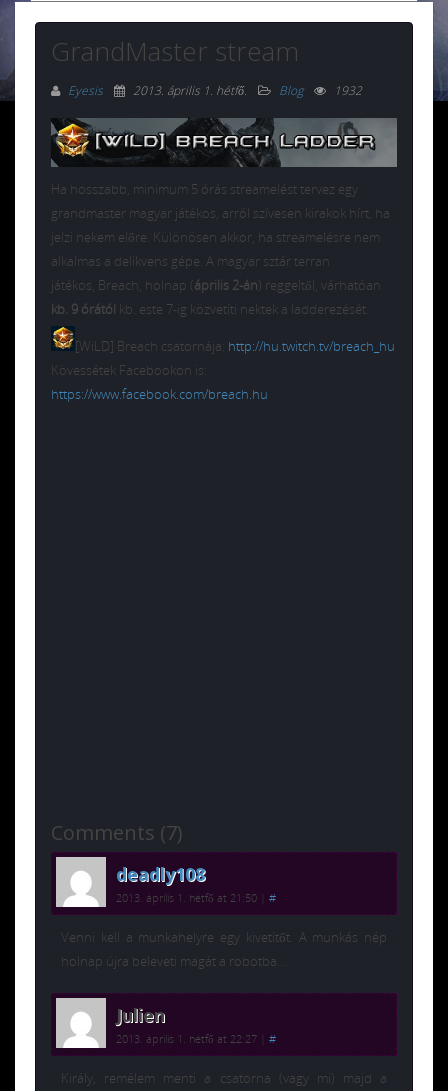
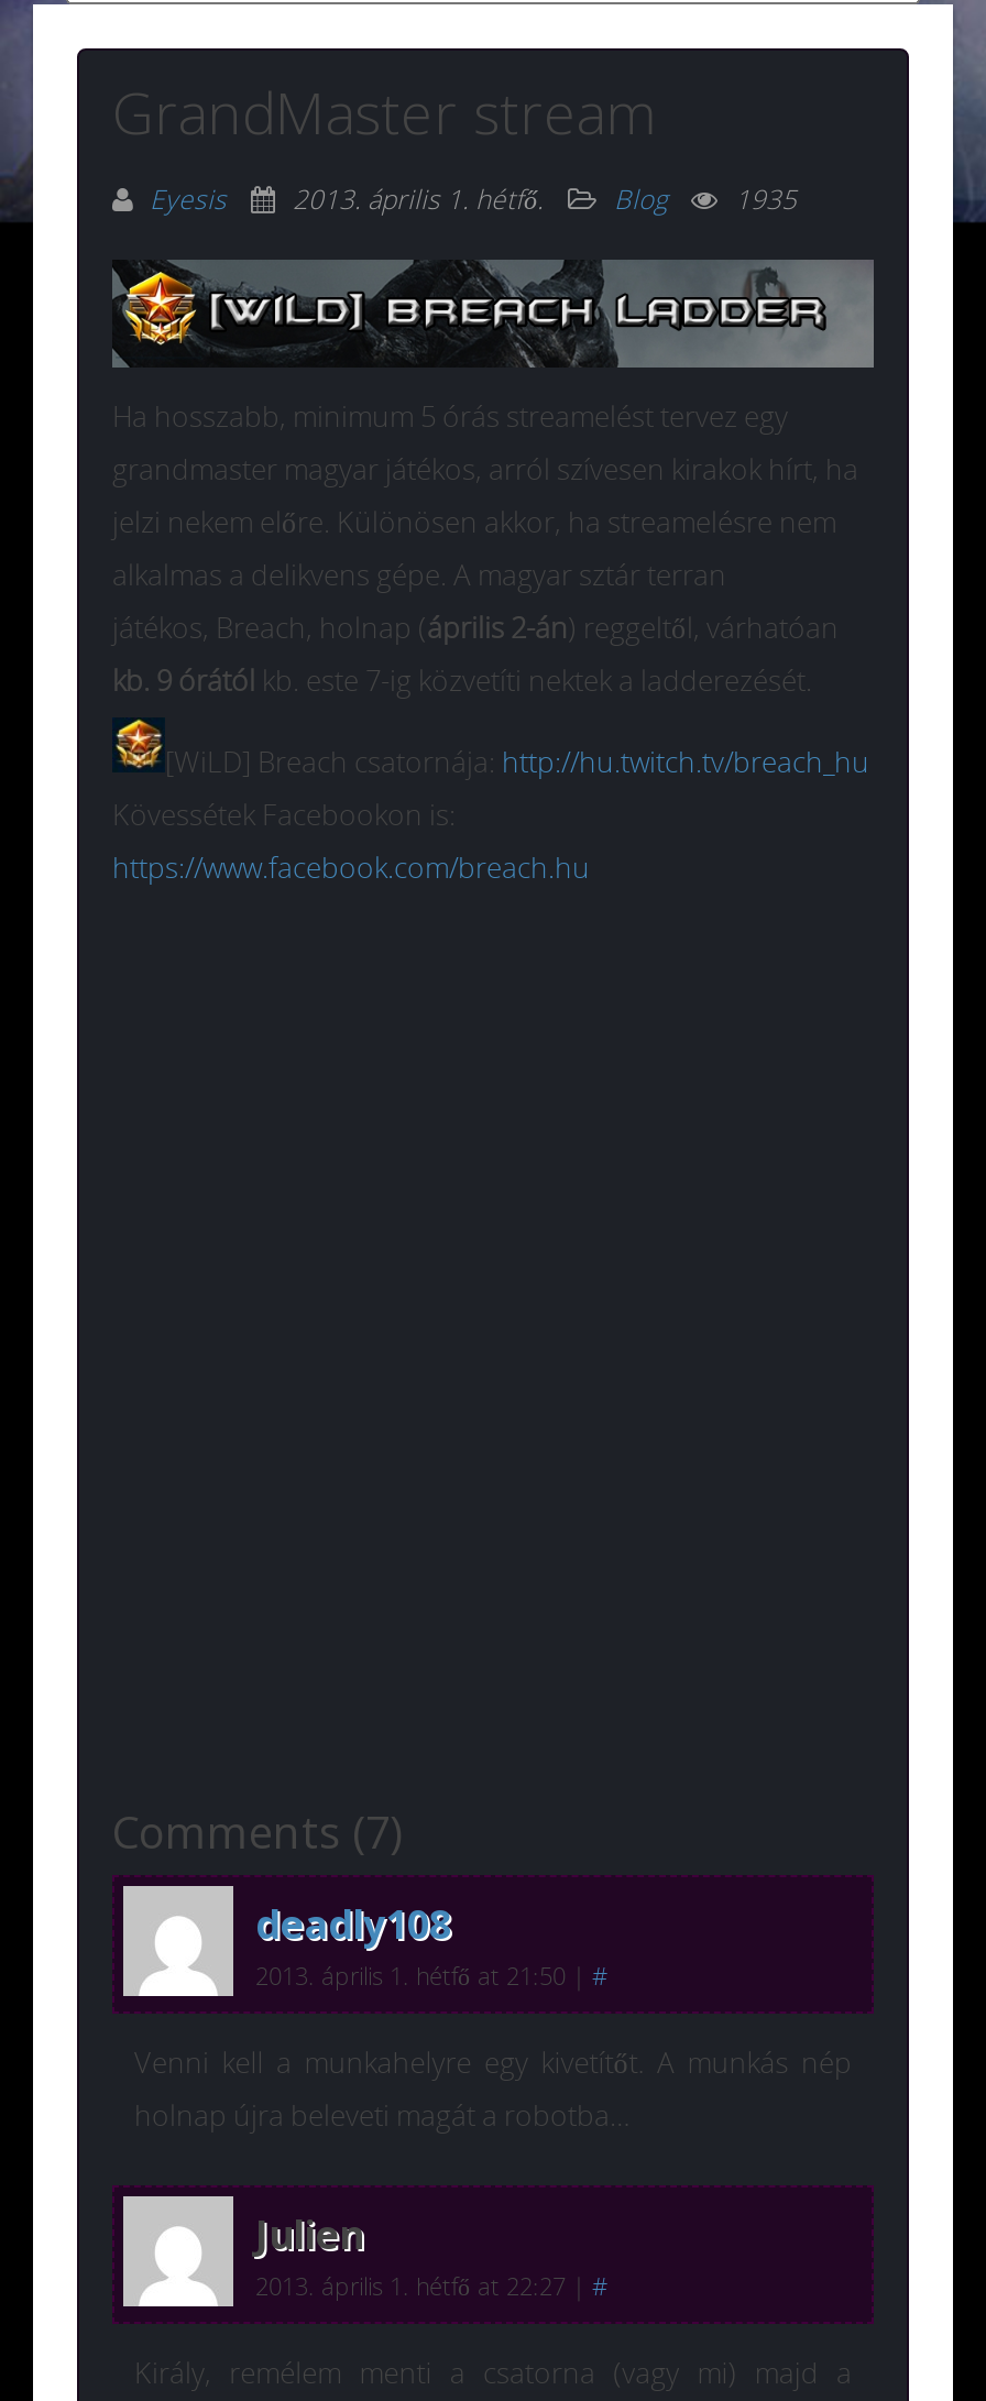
[68,82,362,99] Eyesis 2013. április 1. hétfő. Blog 1932 -> [150,180,797,217] Eyesis 2013. április 1. hétfő. Blog 1935

